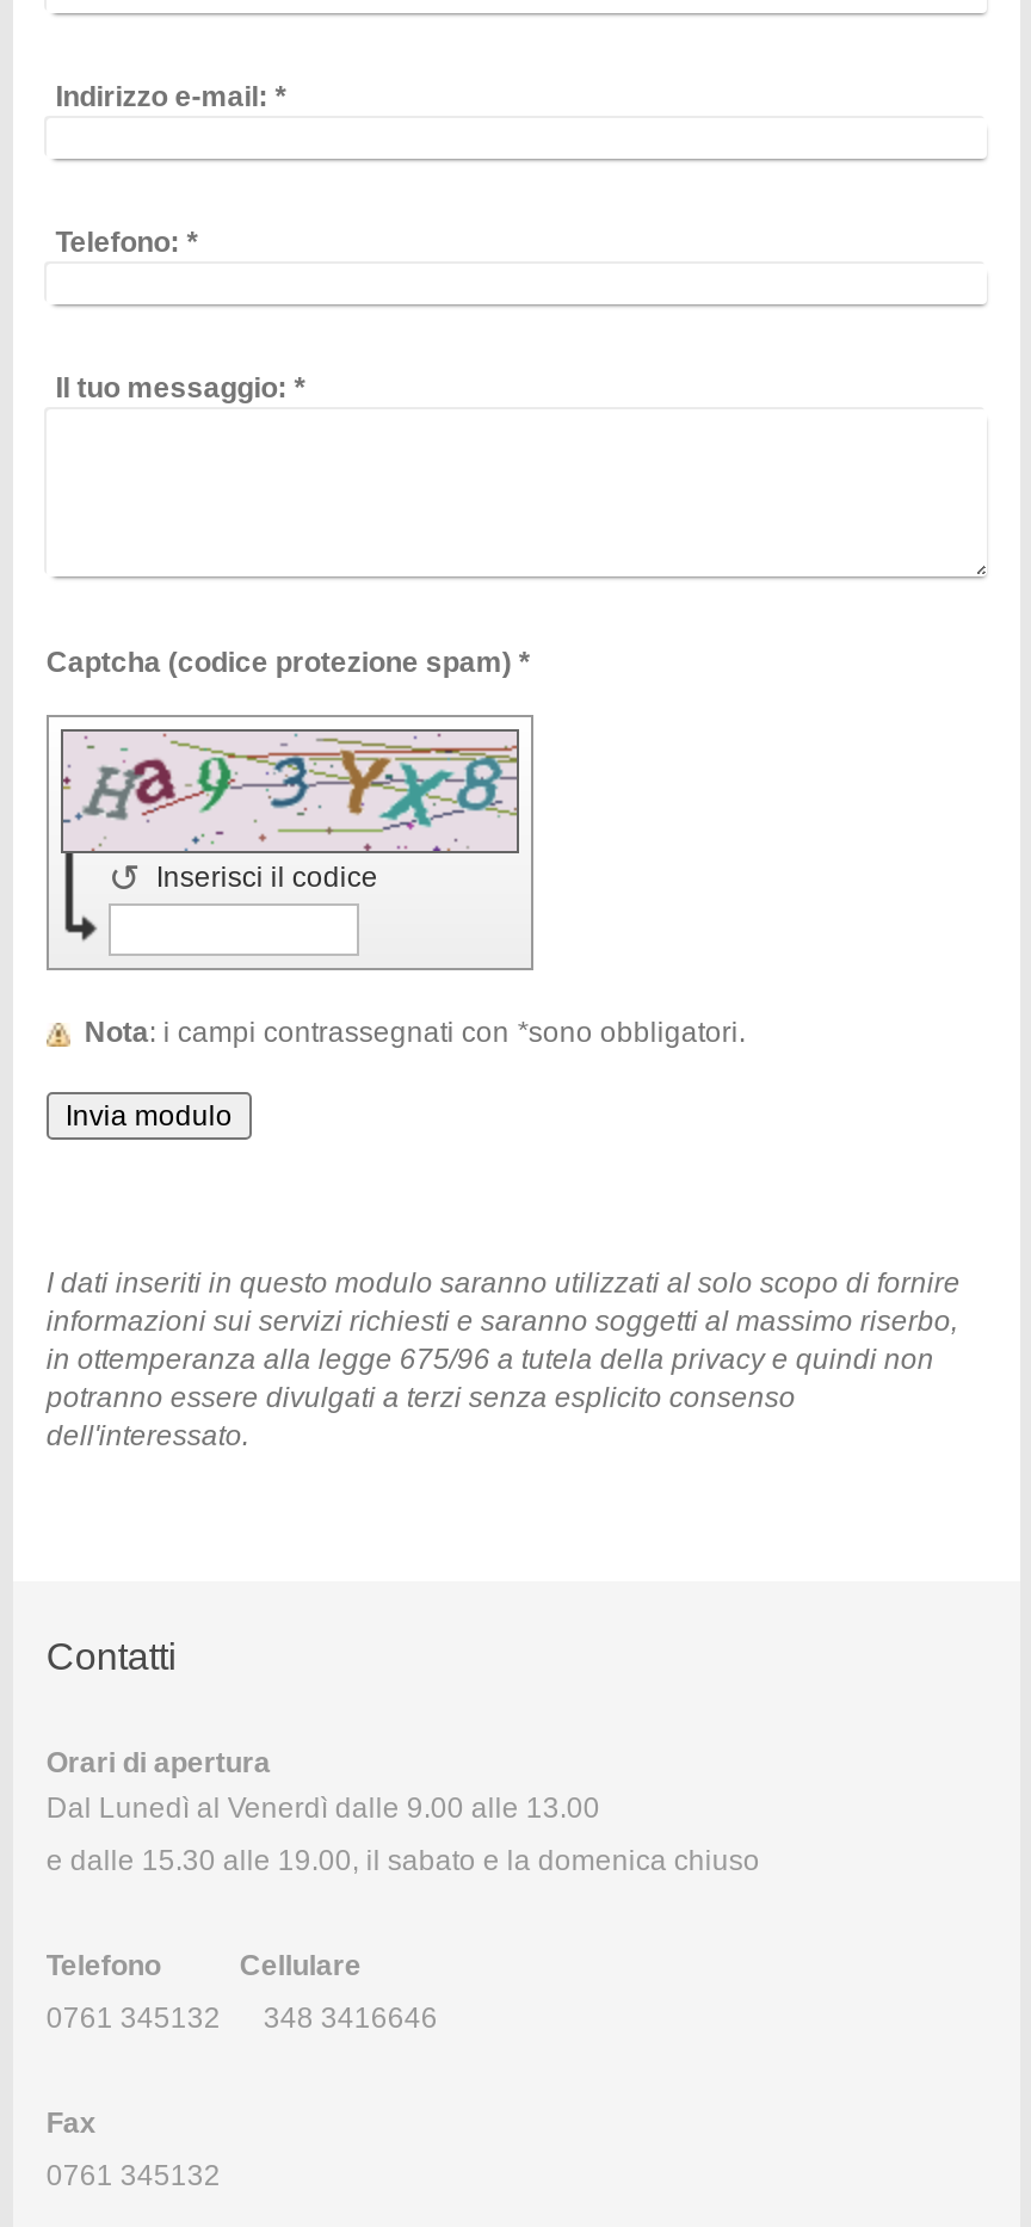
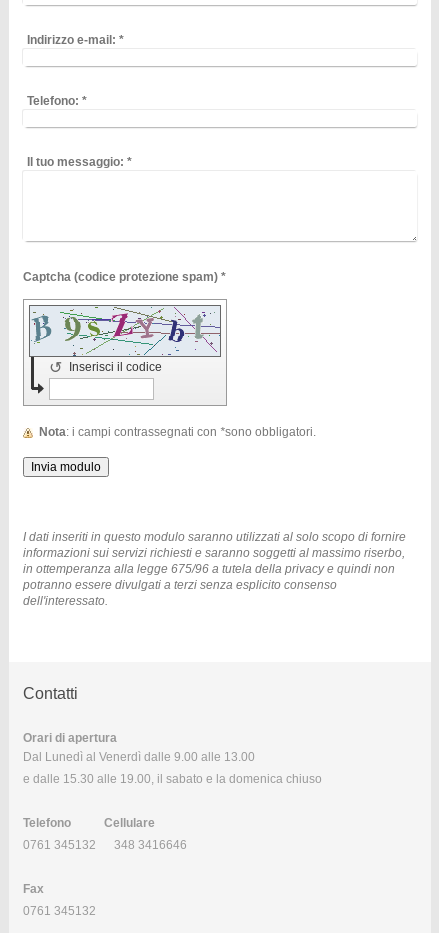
[61,732,519,853] [image] -> [29,306,221,357] [image]

